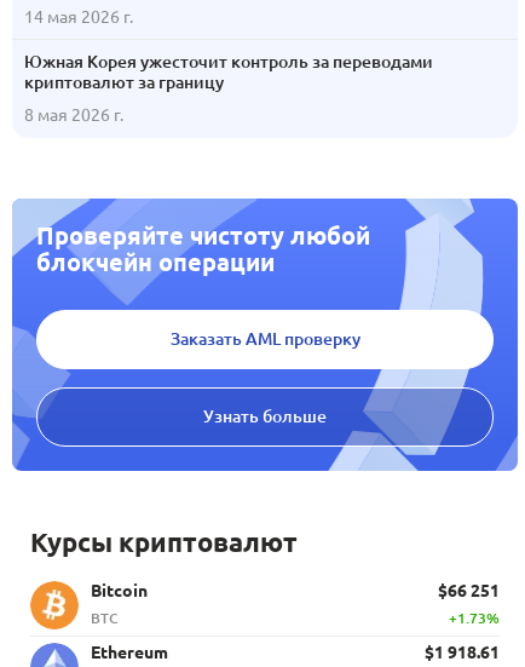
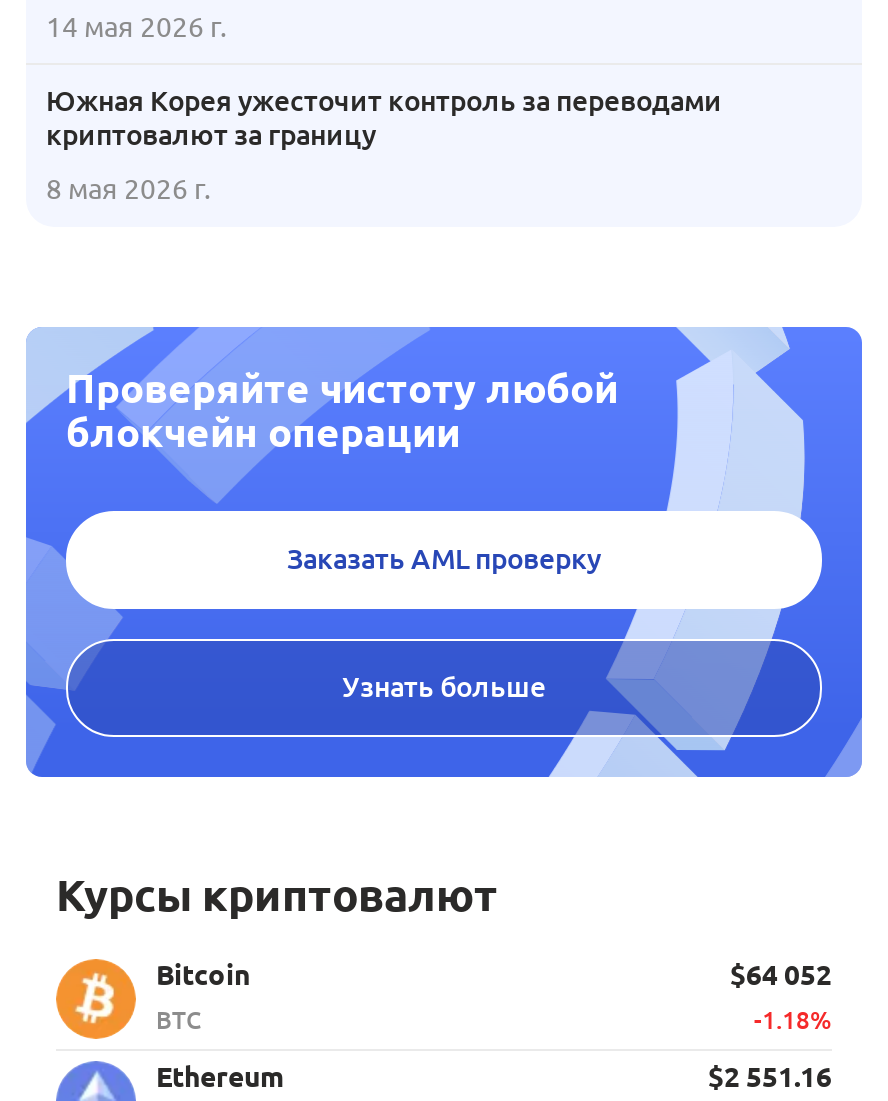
[438,581,500,600] $66 251 -> [730,959,832,991] $64 052
[449,611,500,626] +1.73% -> [754,1008,832,1034] -1.18%
[425,643,500,662] $1 918.61 -> [708,1061,832,1093] $2 551.16

